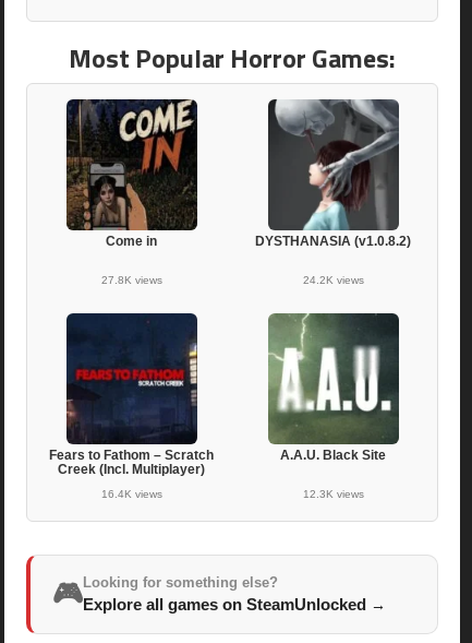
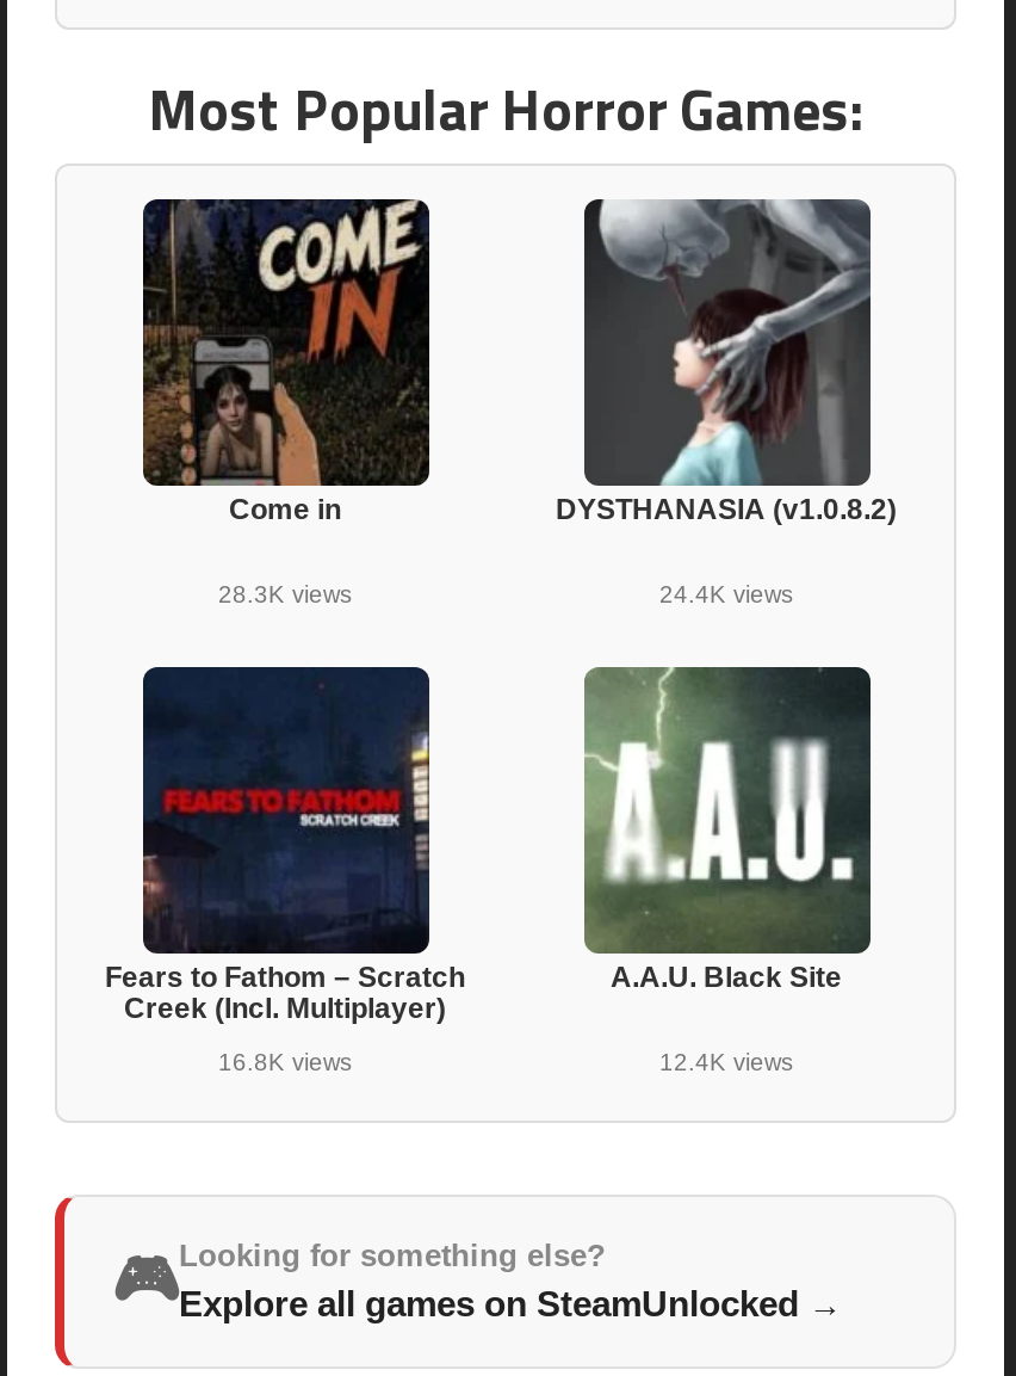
[101,274,162,286] 27.8K views -> [218,582,352,608] 28.3K views
[302,274,364,286] 24.2K views -> [659,582,793,608] 24.4K views
[101,488,162,500] 16.4K views -> [218,1050,352,1076] 16.8K views
[302,488,364,500] 12.3K views -> [659,1050,793,1076] 12.4K views

